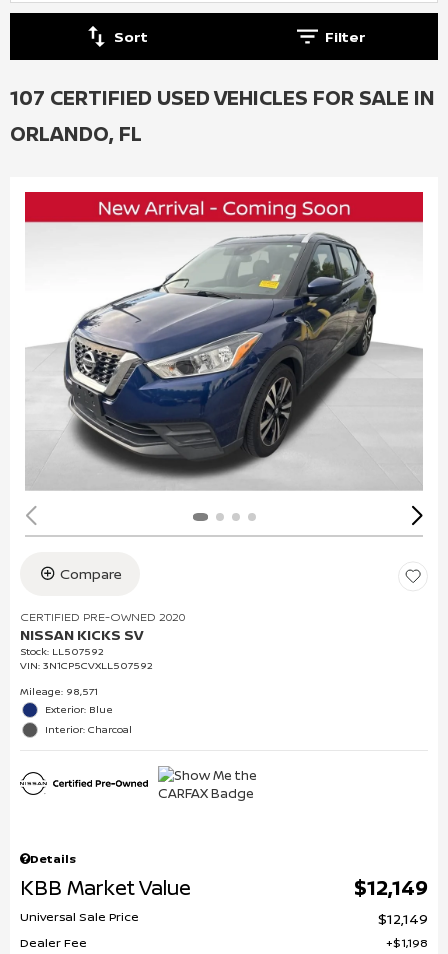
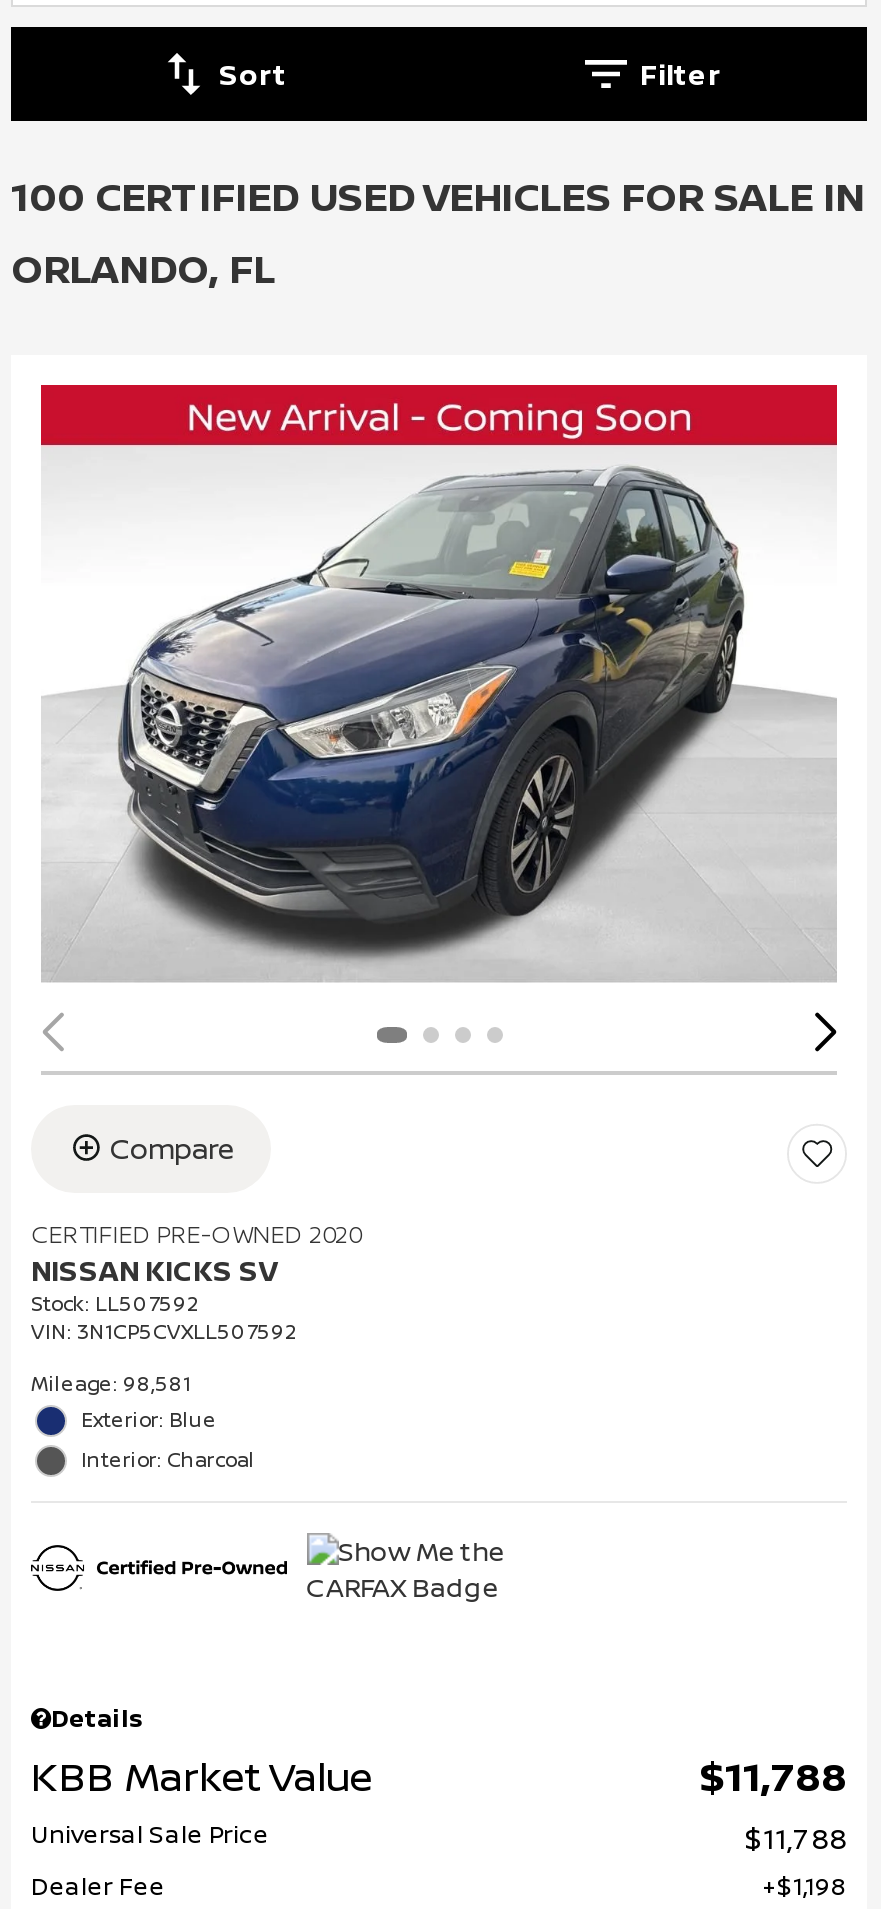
[10,84,435,111] 107 CERTIFIED USED VEHICLES FOR SALE IN -> [11,169,865,223] 100 CERTIFIED USED VEHICLES FOR SALE IN
[20,683,98,697] Mileage: 98,571 -> [31,1368,191,1396] Mileage: 98,581
[354,873,428,900] $12,149 -> [699,1748,847,1802] $11,788
[378,908,428,927] $12,149 -> [745,1818,847,1856] $11,788

